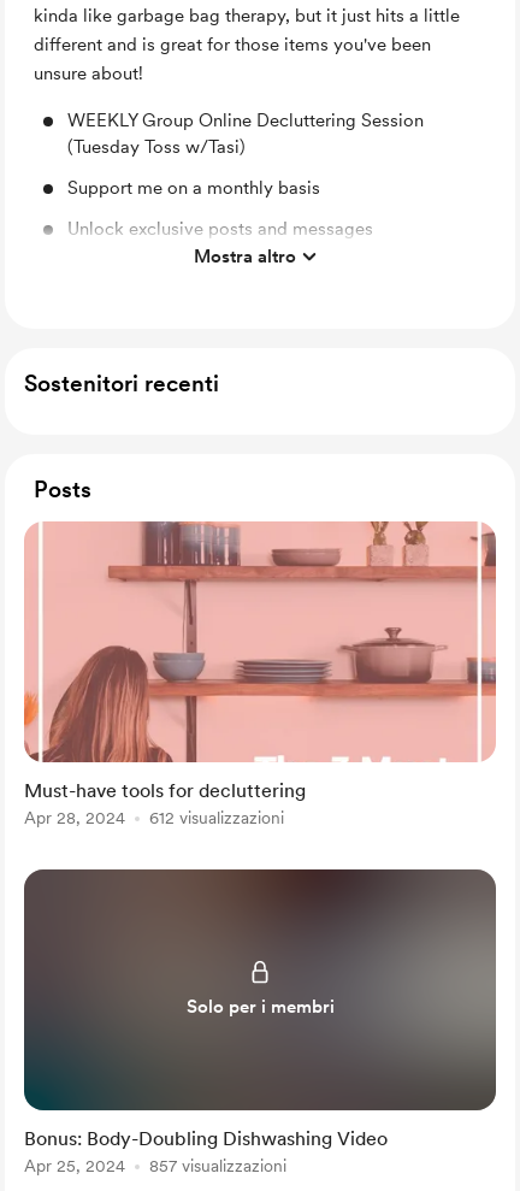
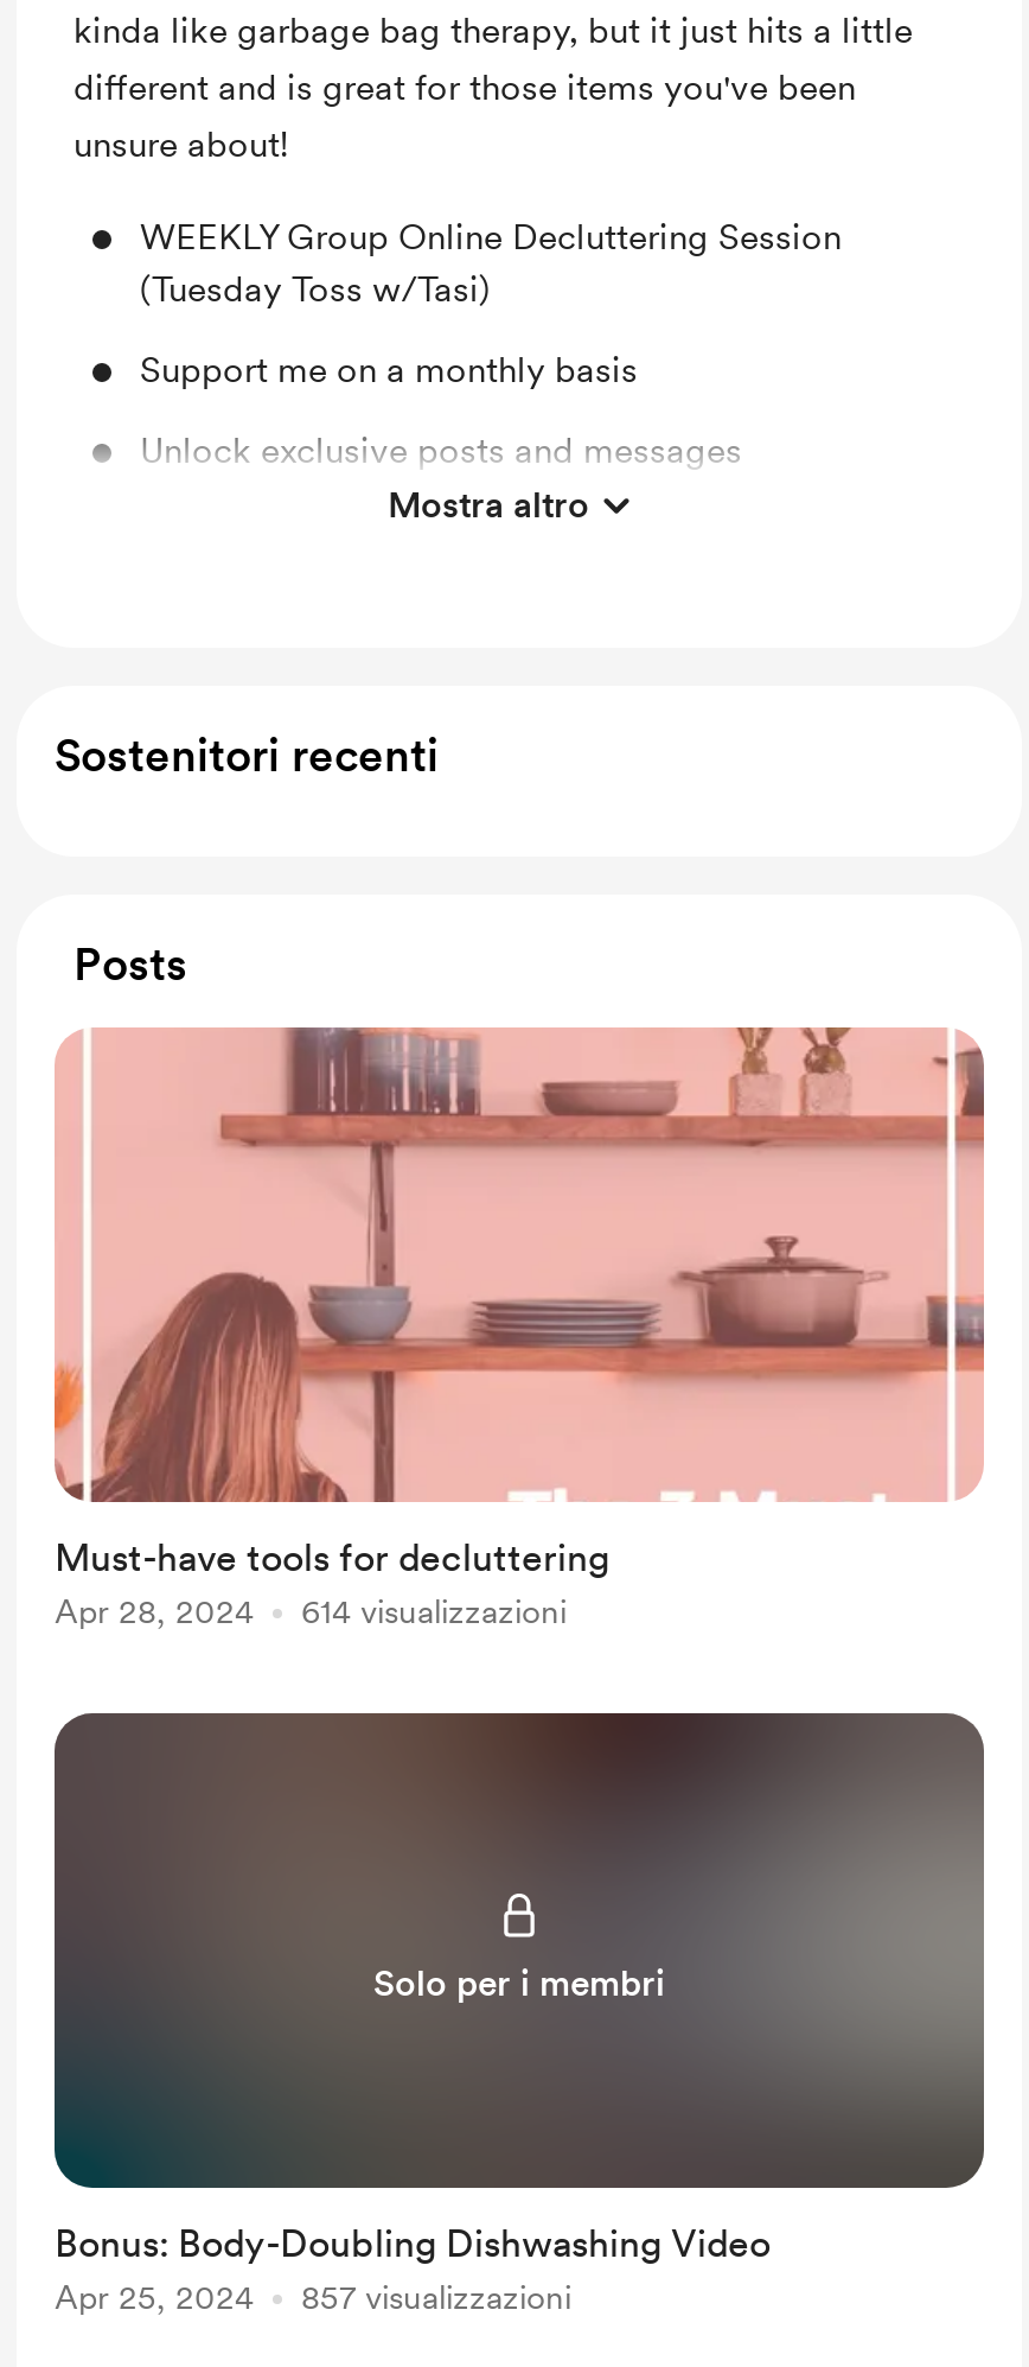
[149,808,284,828] 612 visualizzazioni -> [301,1593,567,1631] 614 visualizzazioni

